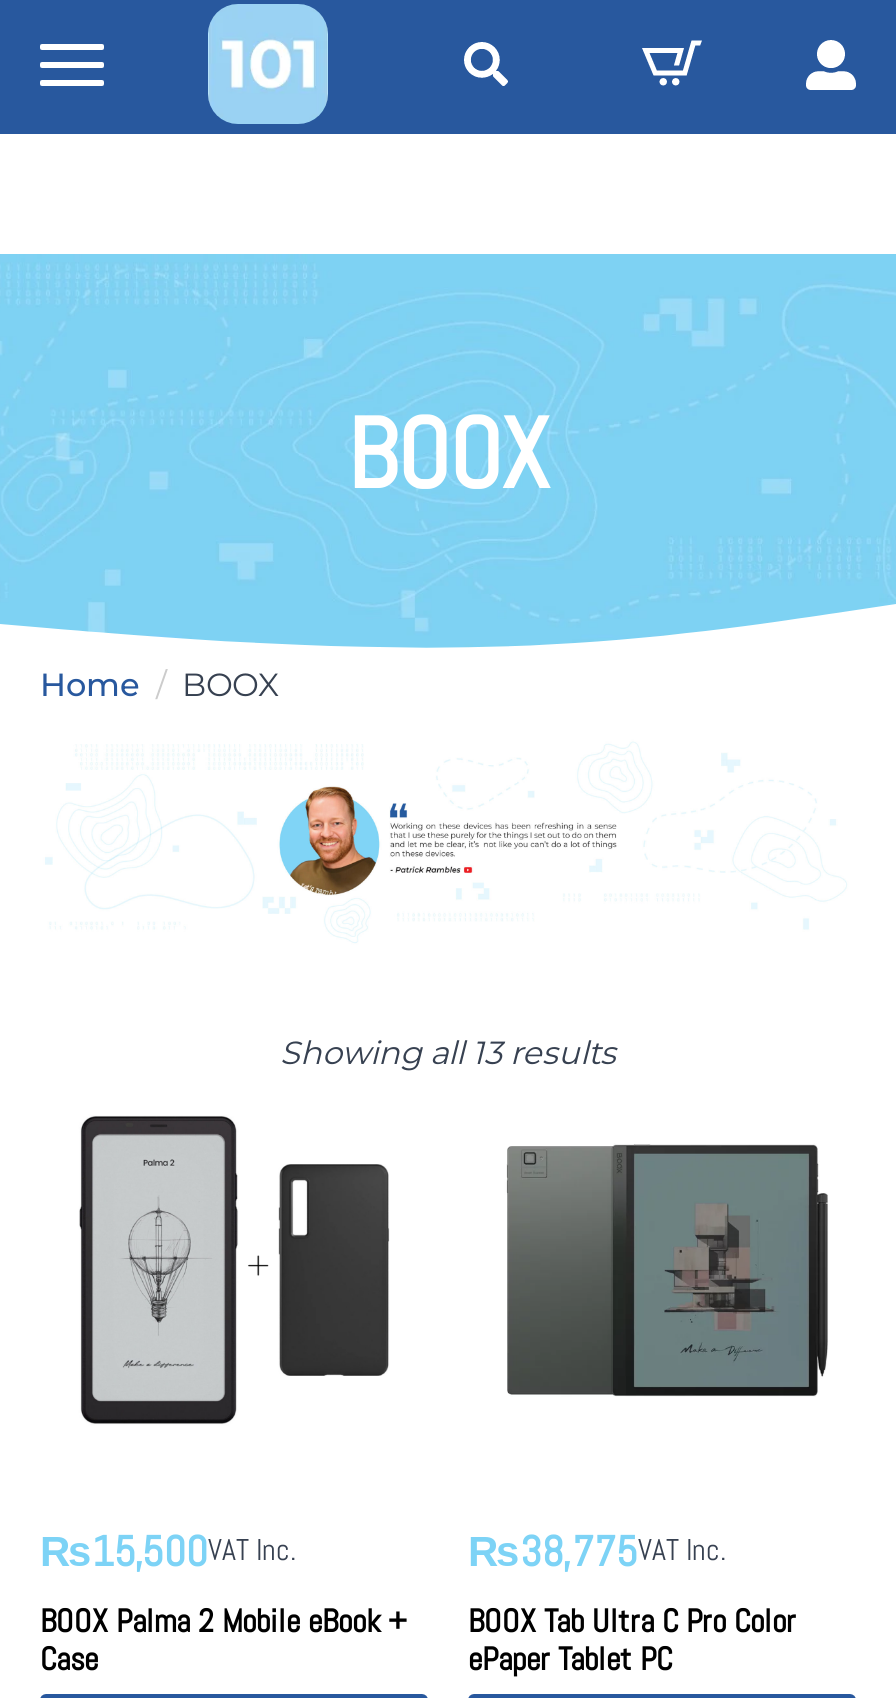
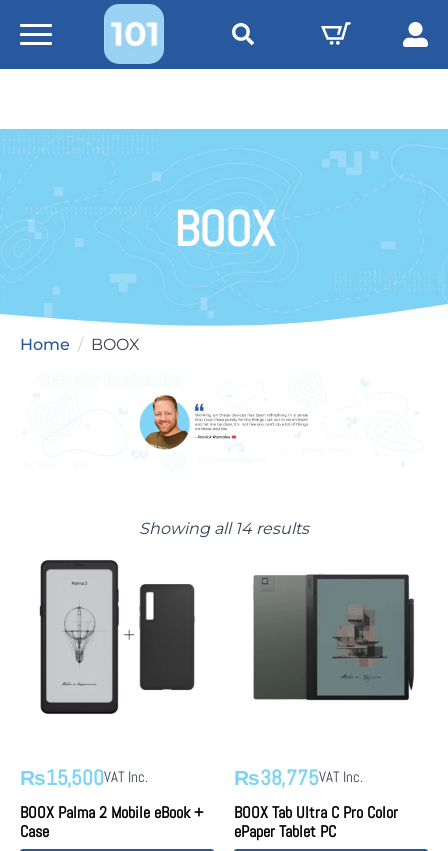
[280,1033,616,1071] Showing all 13 results -> [139,519,309,538] Showing all 14 results

